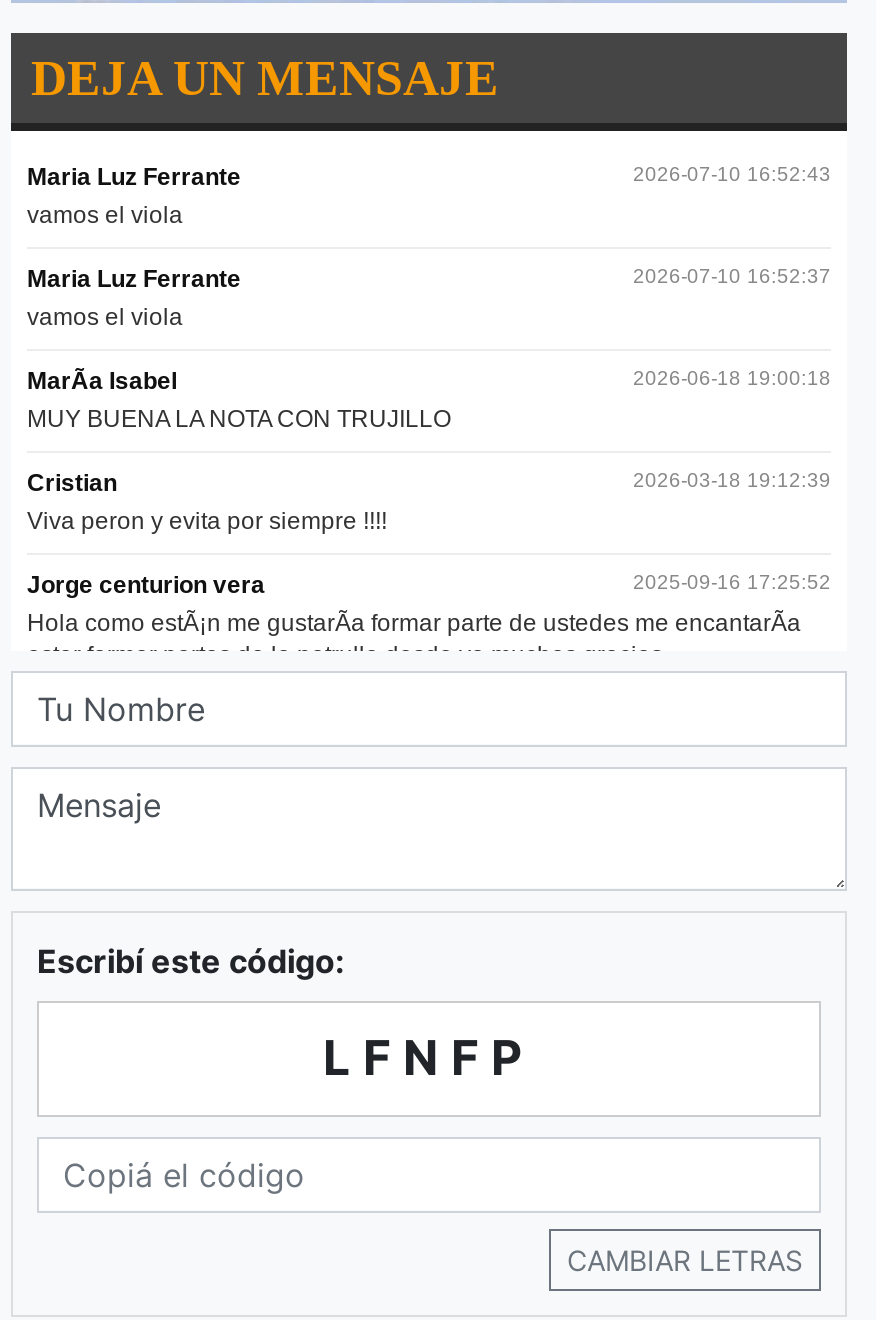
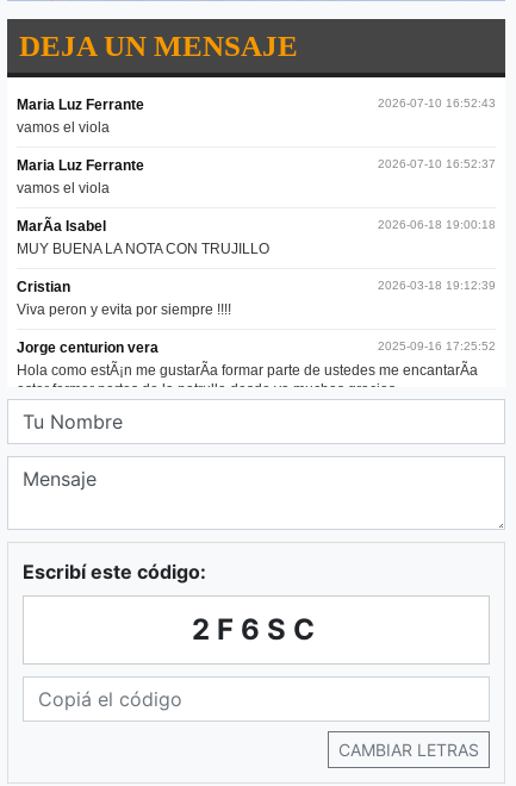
[323,1028,535,1086] LFNFP -> [191,612,321,647] 2F6SC

